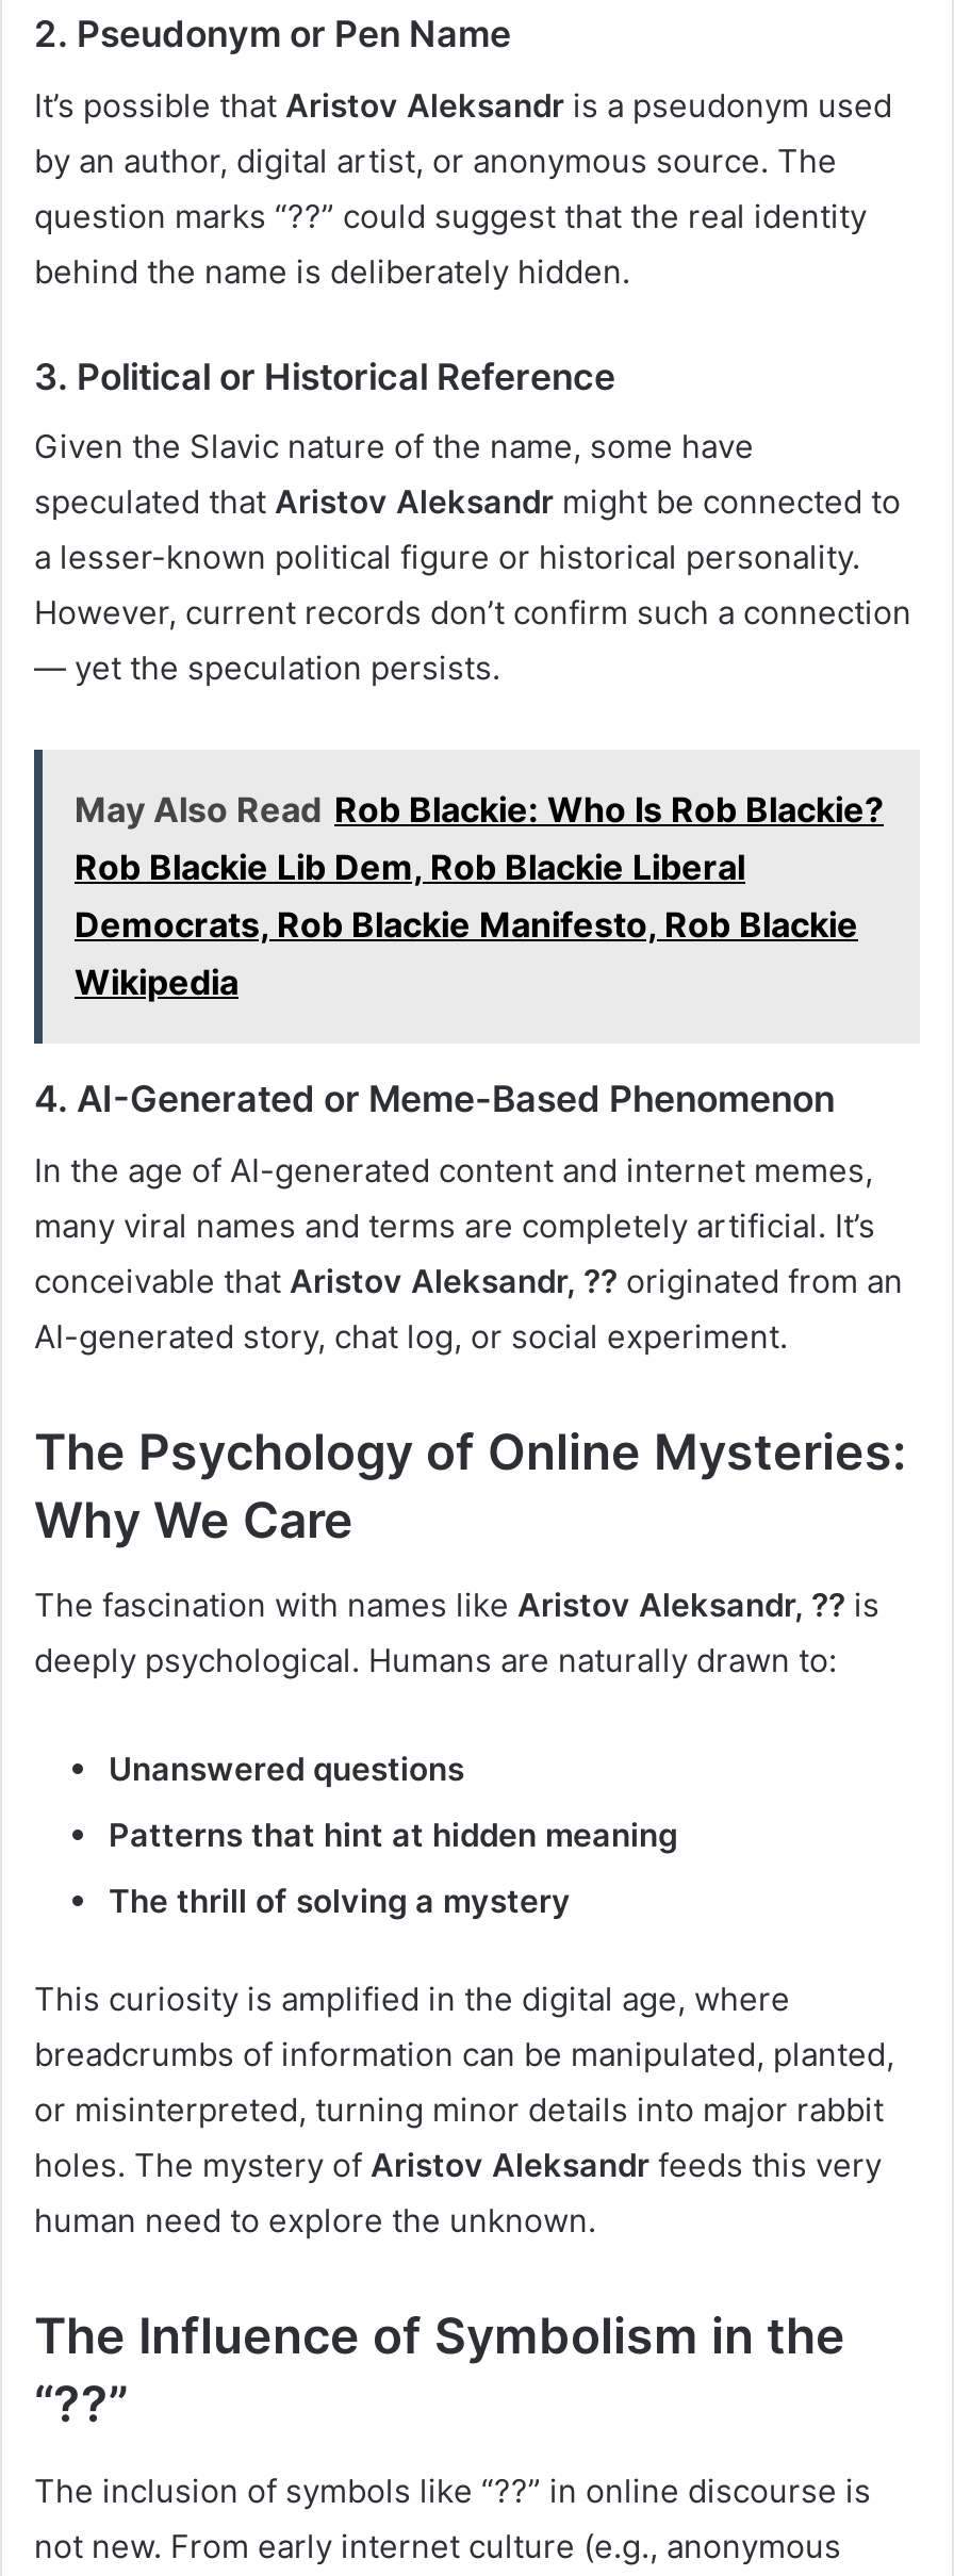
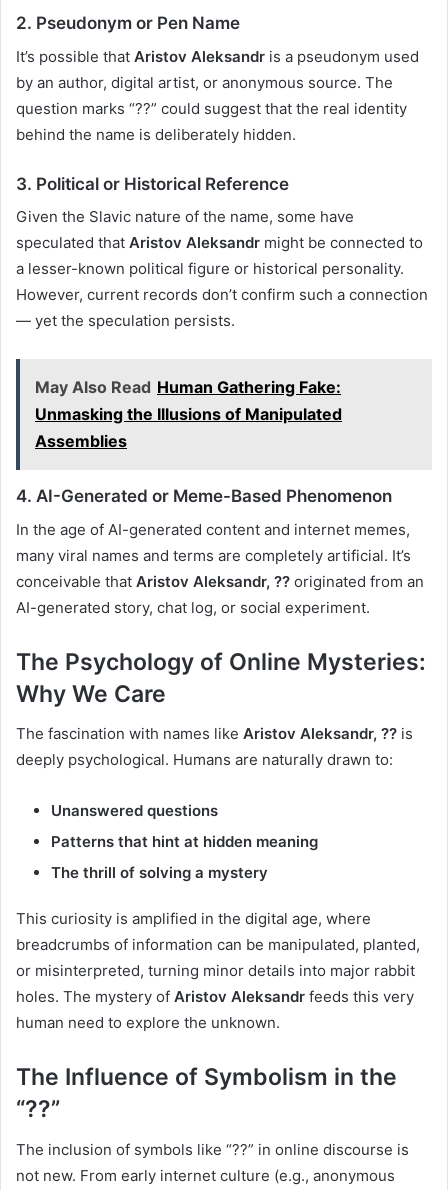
[75,788,884,1003] May Also Read Rob Blackie: Who Is Rob Blackie? | Rob Blackie Lib Dem, Rob Blackie Liberal | Democrats, Rob Blackie Manifesto, Rob Blackie | Wikipedia -> [35,377,342,451] May Also Read Human Gathering Fake: | Unmasking the Illusions of Manipulated | Assemblies

